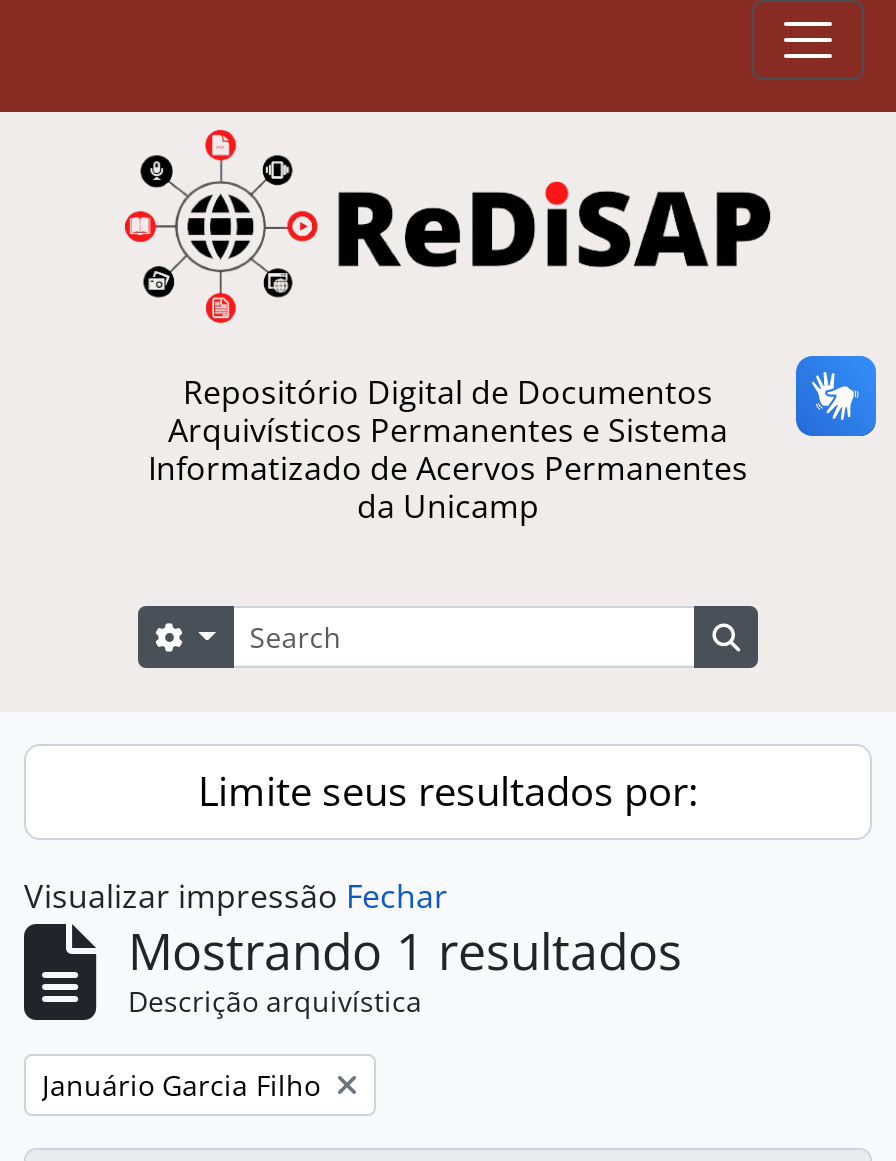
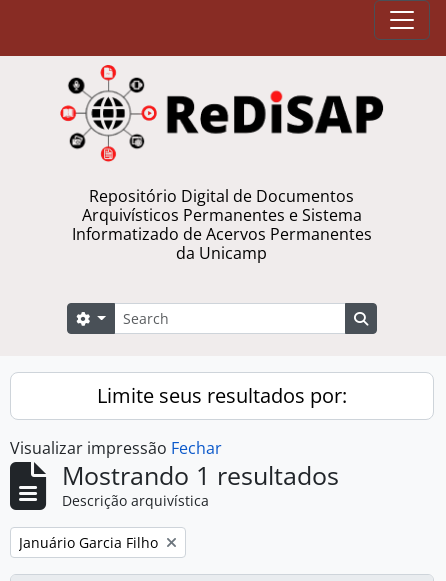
[794,354,878,438] [image] -> none

